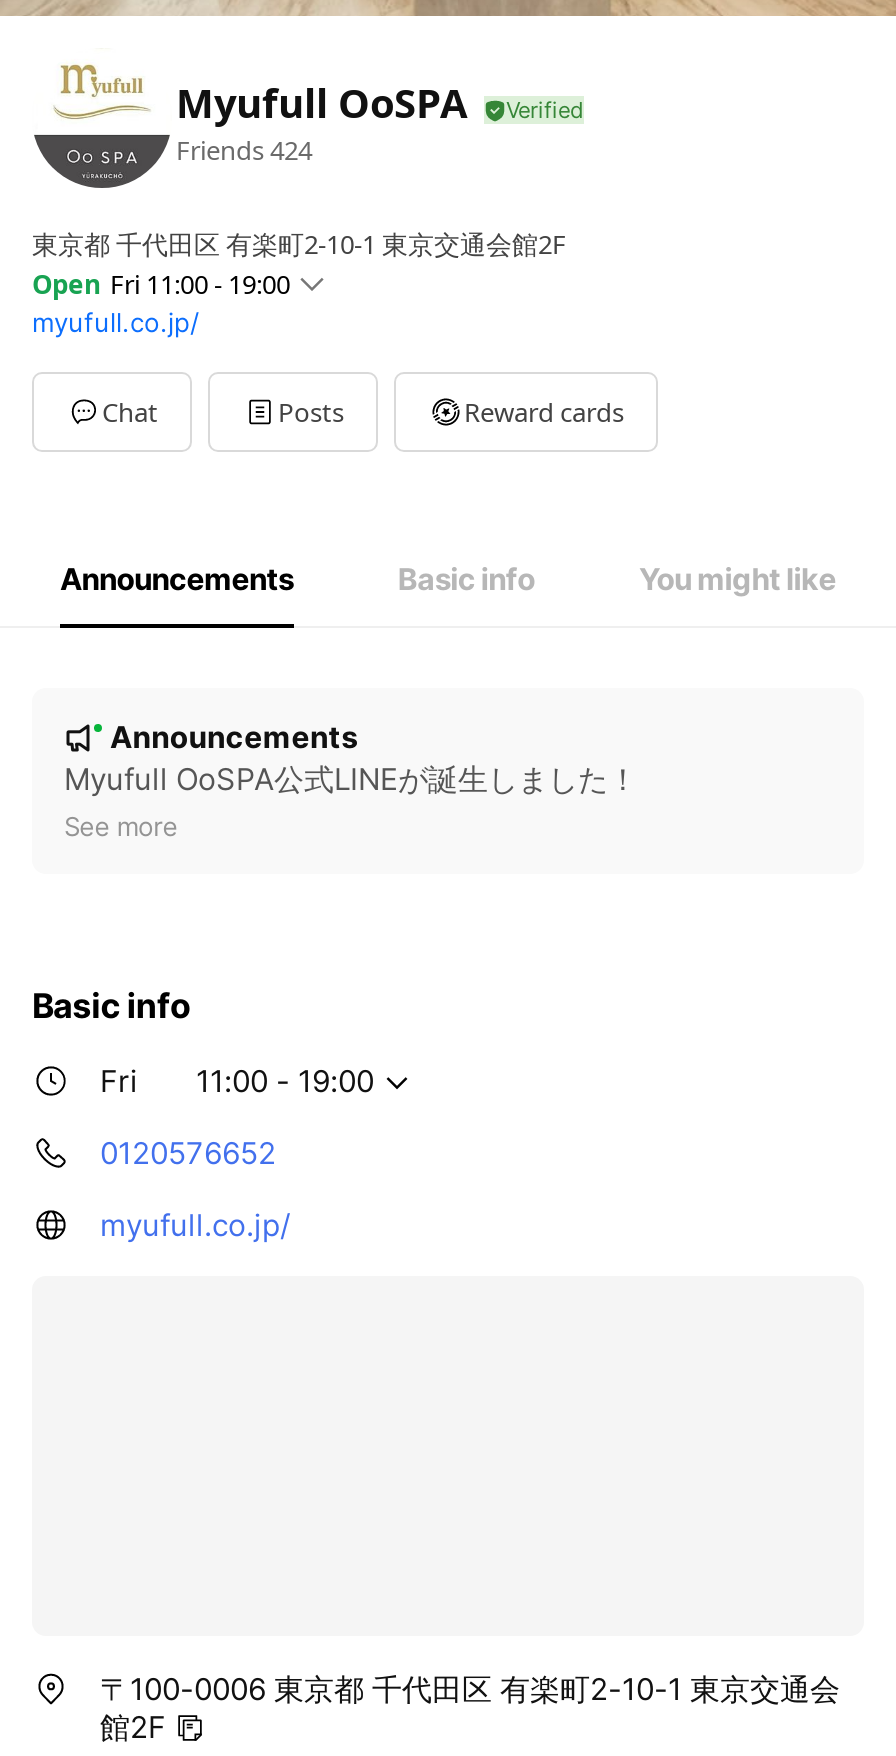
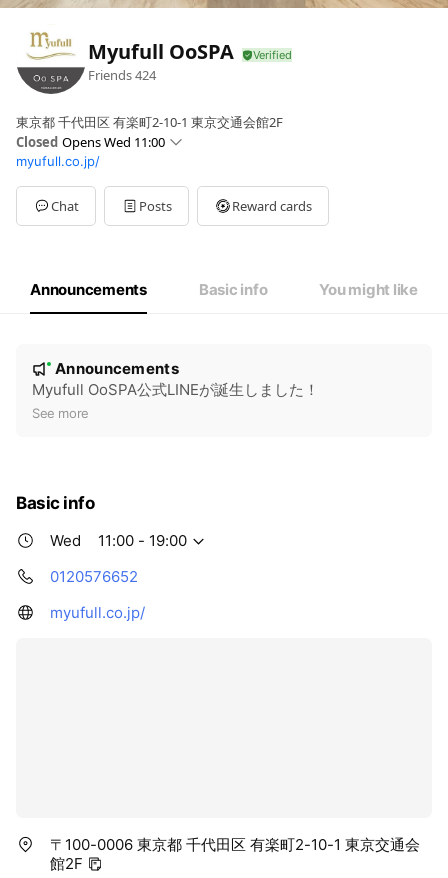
[32,267,290,303] Open Fri 11:00 - 19:00 -> [16,133,165,151] Closed Opens Wed 11:00
[100,1063,138,1101] Fri -> [50,531,81,550] Wed

